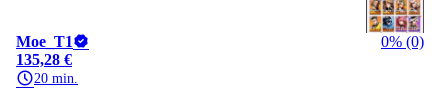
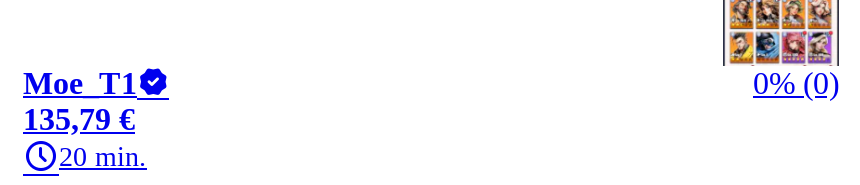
[16,51,72,68] 135,28 € -> [23,102,135,136] 135,79 €

